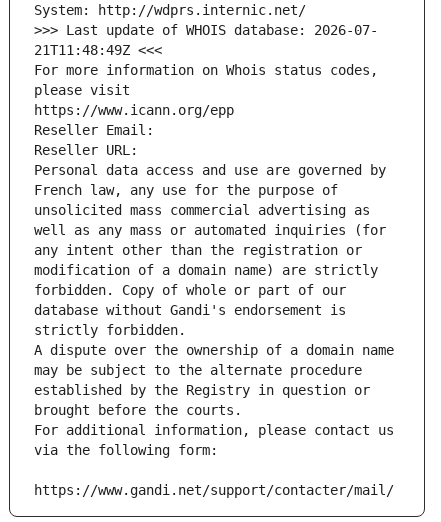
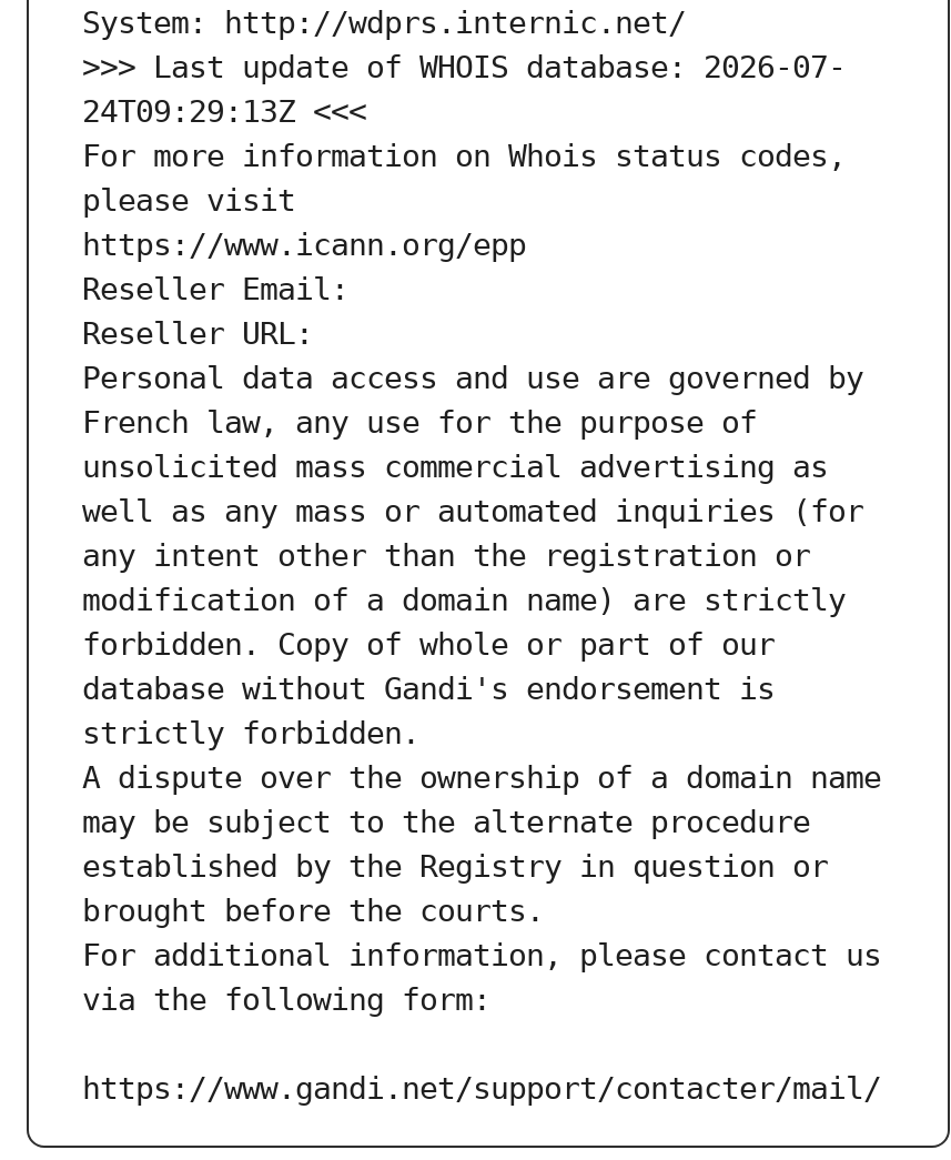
[34,42,162,58] 21T11:48:49Z <<< -> [82,94,366,130] 24T09:29:13Z <<<

